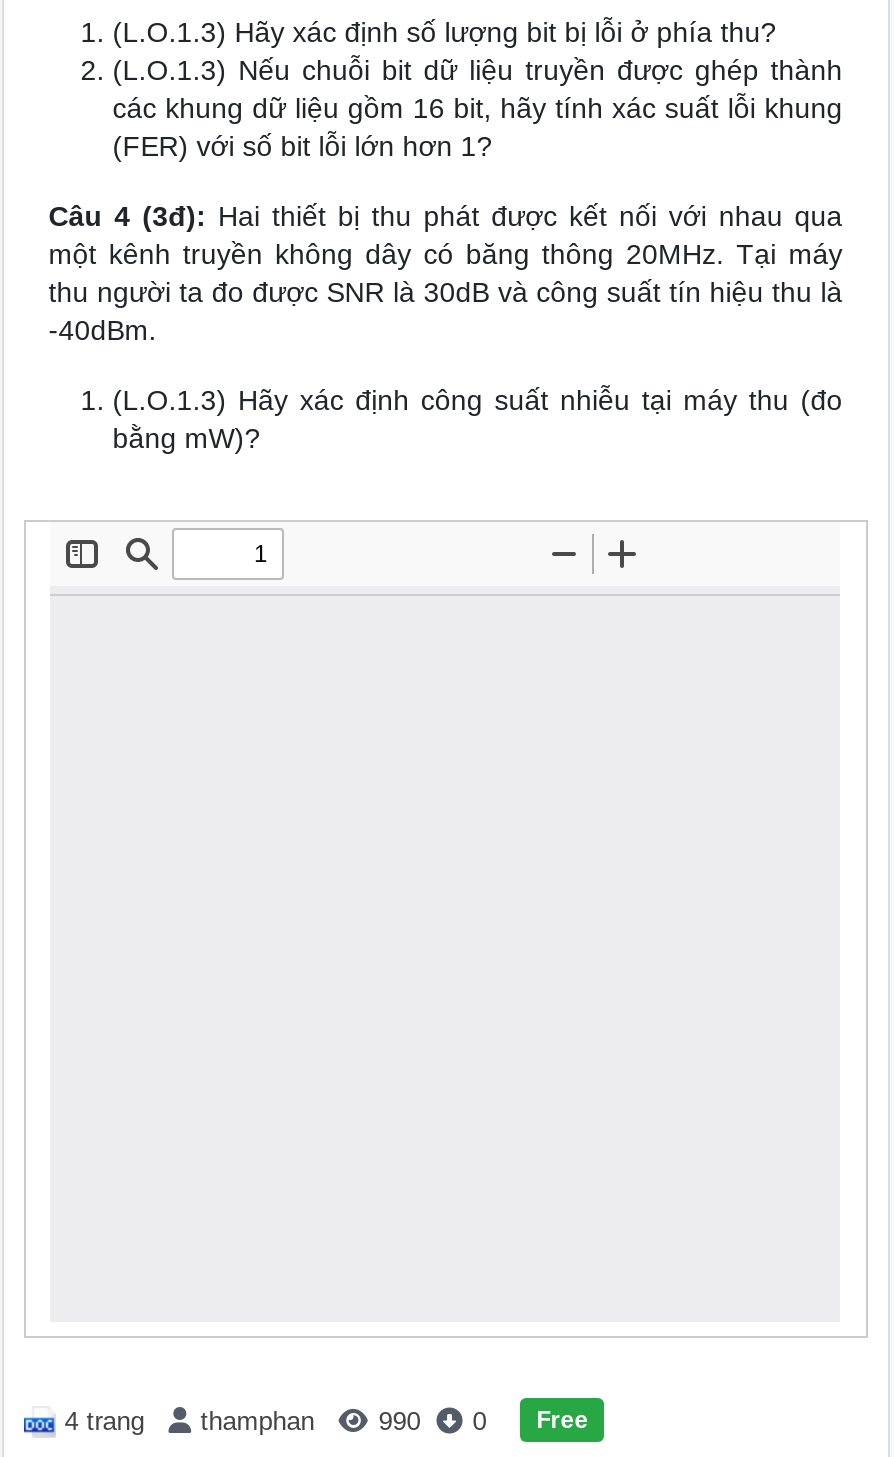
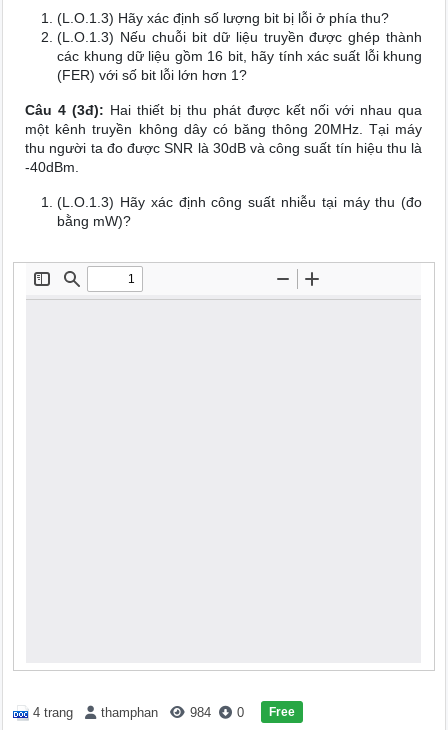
[378,1406,588,1437] 990 0 Free -> [190,705,295,720] 984 0 Free

